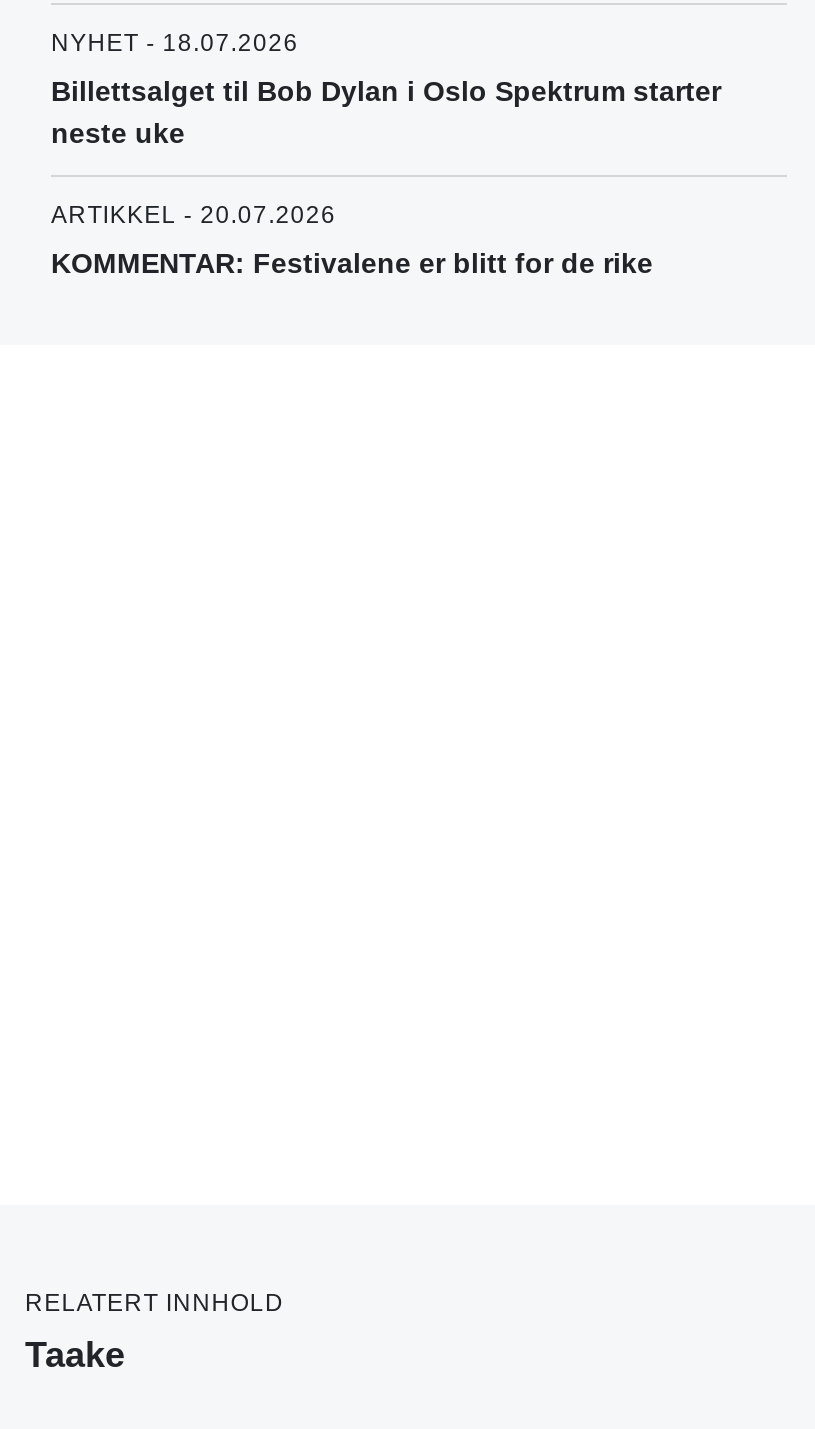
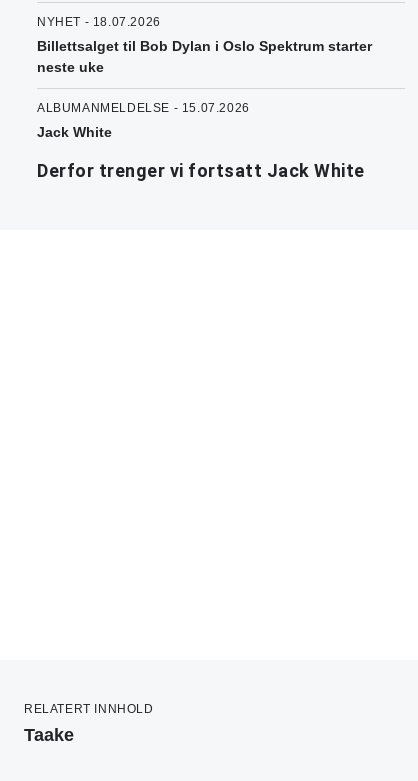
[51,202,653,280] ARTIKKEL - 20.07.2026 | KOMMENTAR: Festivalene er blitt for de rike -> [37,101,364,181] ALBUMANMELDELSE - 15.07.2026 | Jack White | Derfor trenger vi fortsatt Jack White

